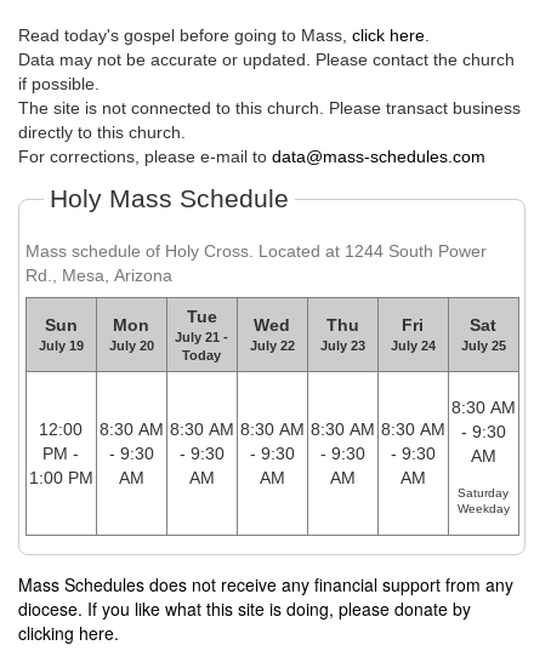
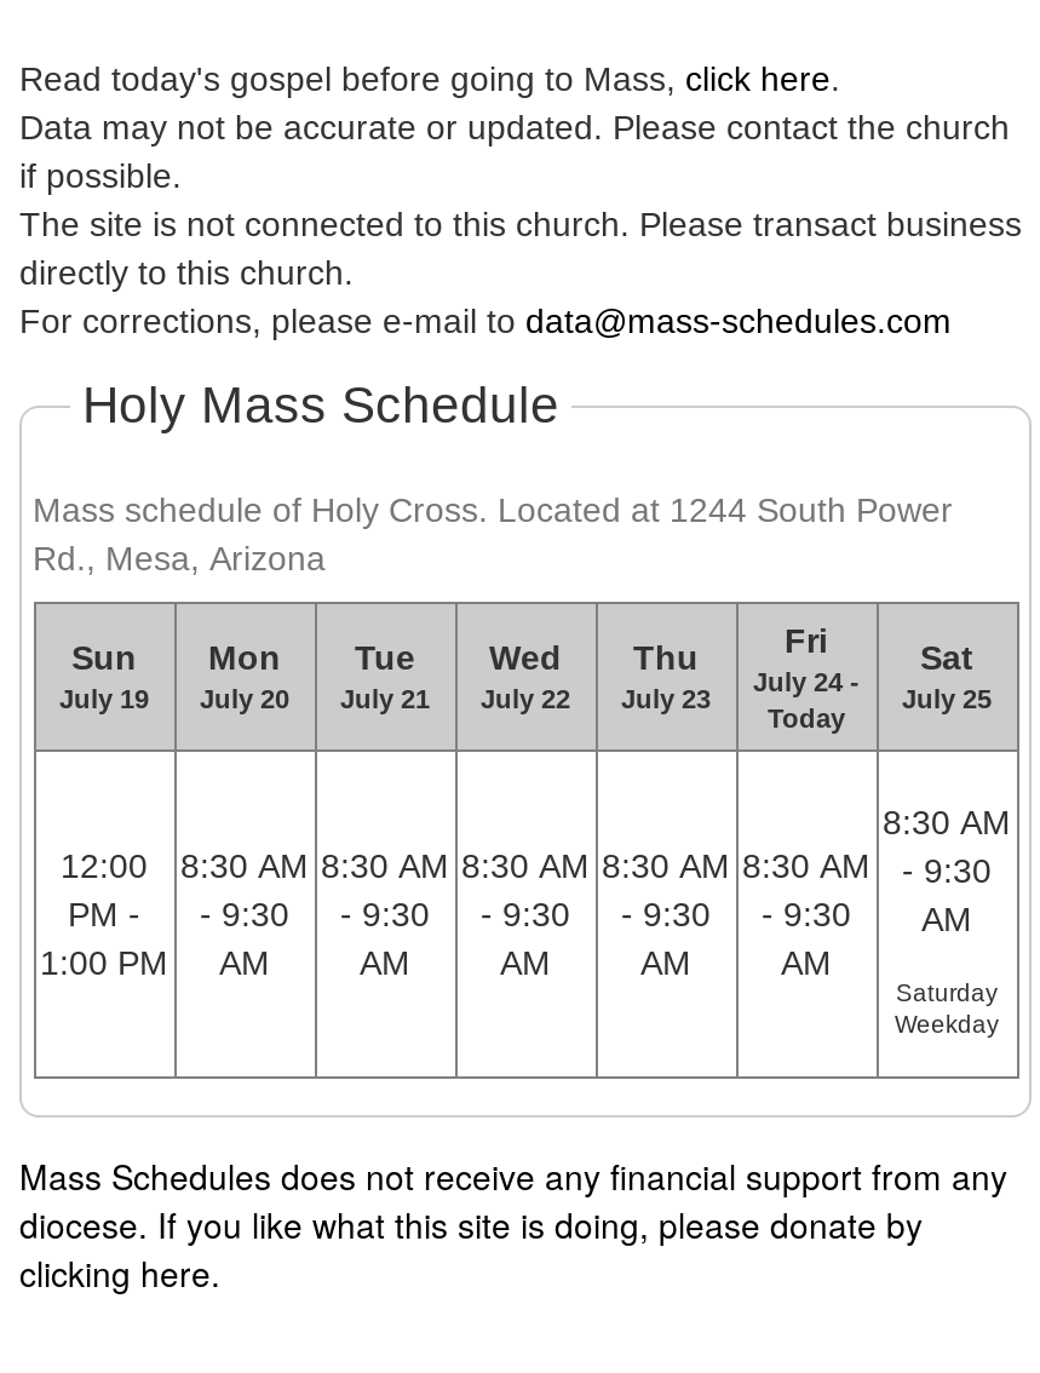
[175,330,228,363] July 21 - | Today -> [340,685,430,714] July 21
[390,338,435,353] July 24 -> [753,668,860,733] July 24 - | Today

